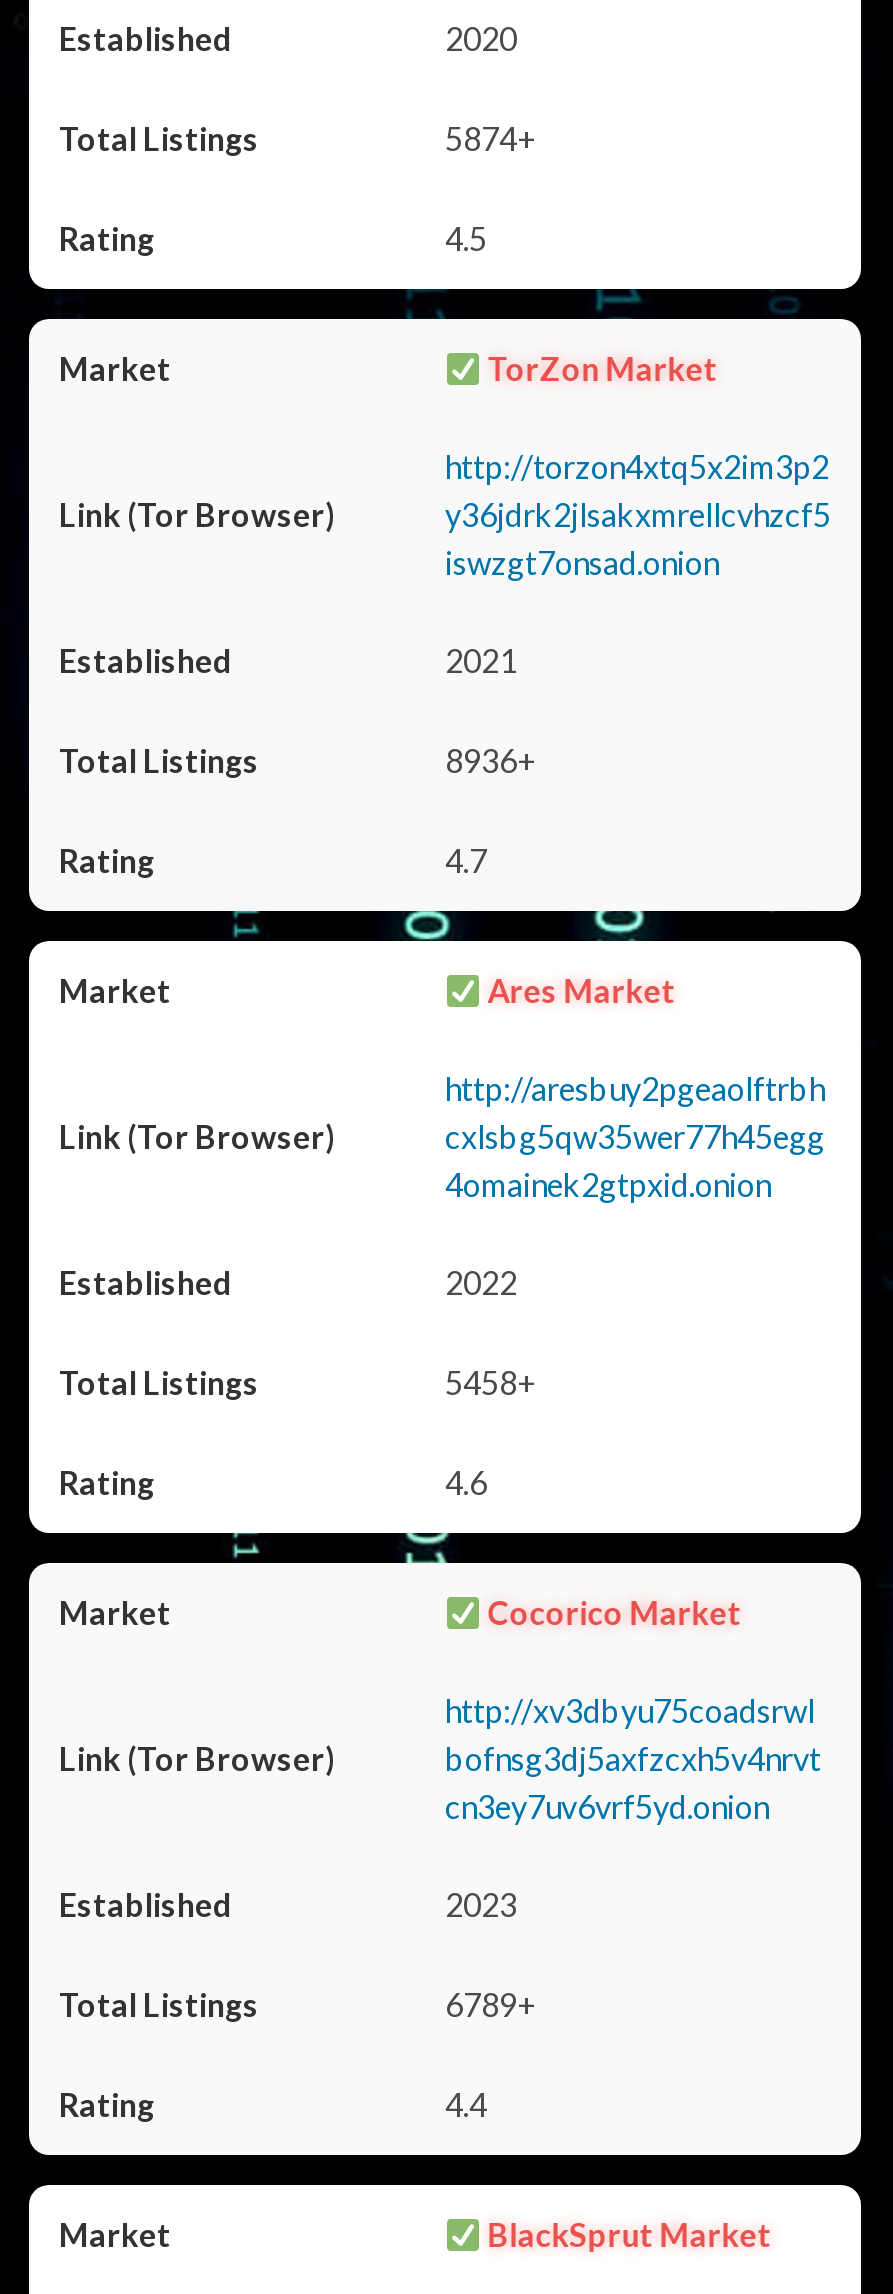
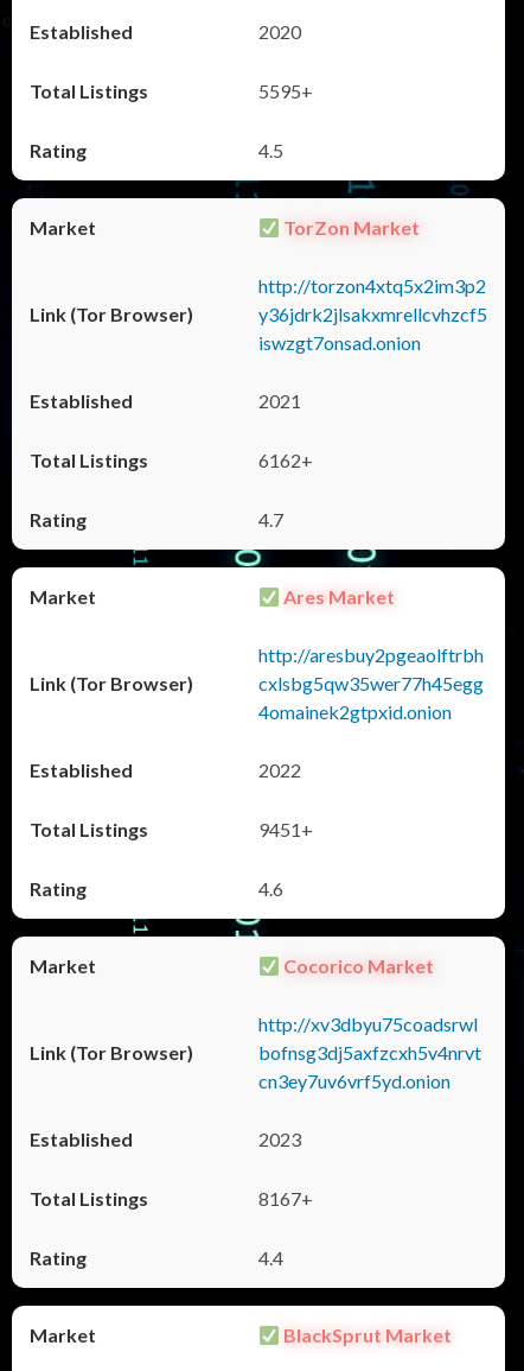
[445,119,537,157] 5874+ -> [258,80,313,102] 5595+
[445,741,537,779] 8936+ -> [258,449,313,471] 6162+
[445,1363,537,1401] 5458+ -> [258,818,313,840] 9451+
[445,1985,537,2023] 6789+ -> [258,1187,313,1210] 8167+

